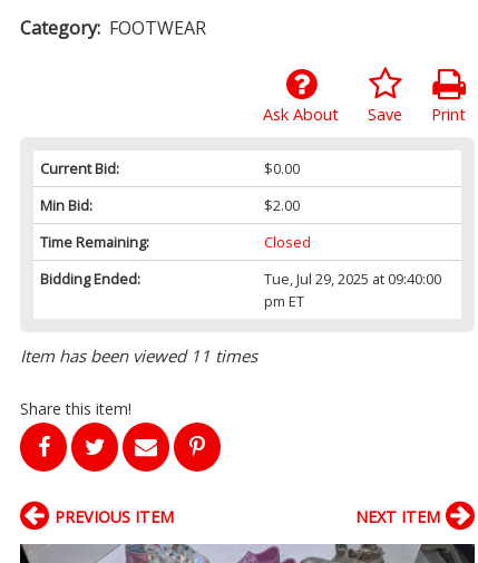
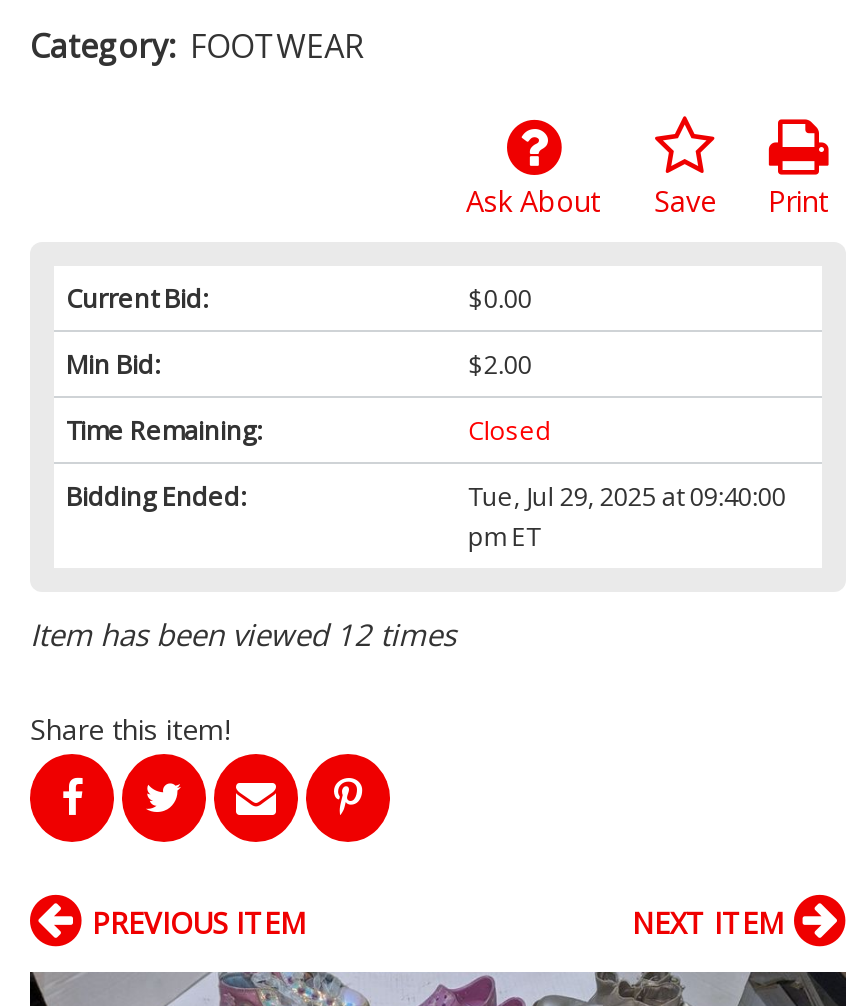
[20,344,257,367] Item has been viewed 11 times -> [30,614,456,654] Item has been viewed 12 times

